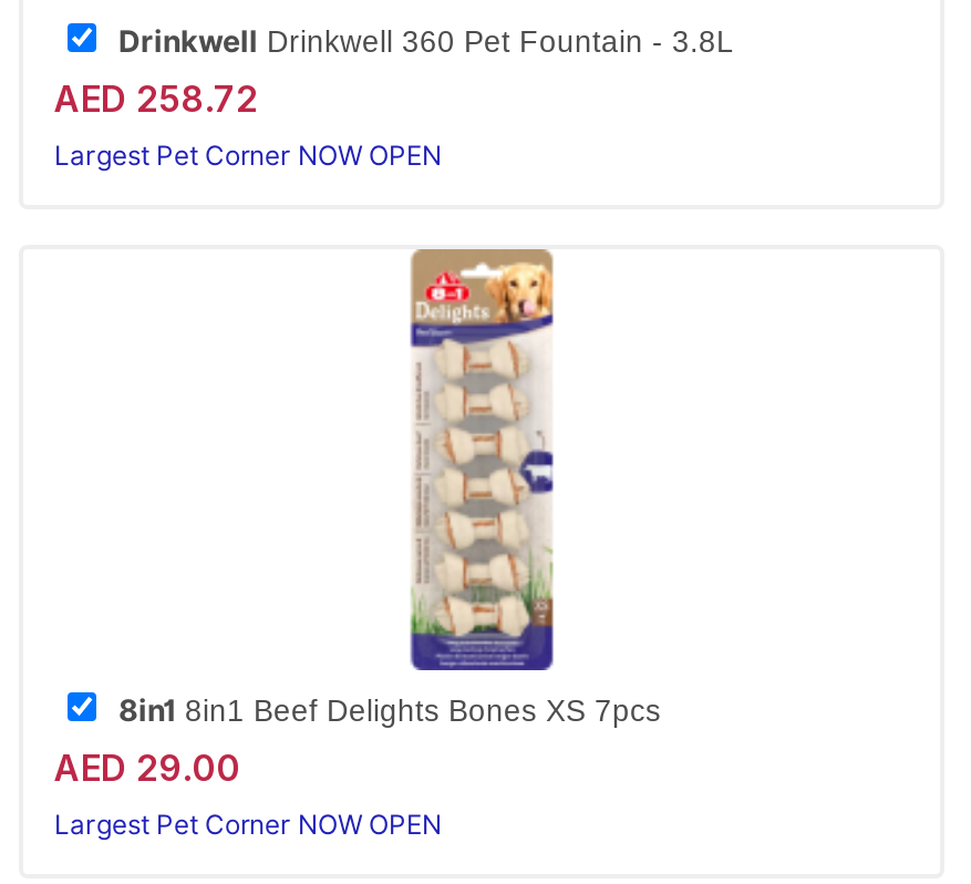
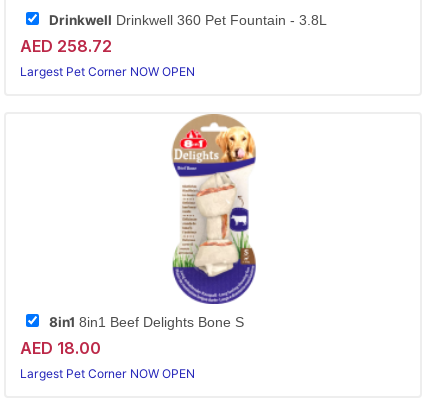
[54,247,661,790] [image] | 8in1 8in1 Beef Delights Bones XS 7pcs | AED 29.00 -> [20,114,257,358] [image] | 8in1 8in1 Beef Delights Bone S | AED 18.00

